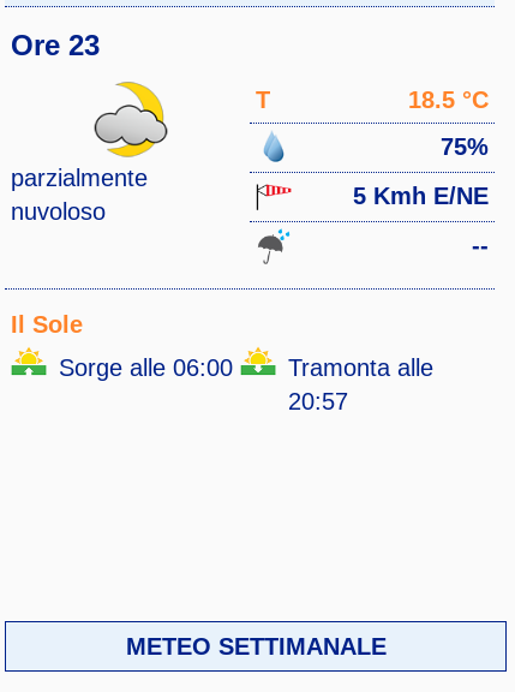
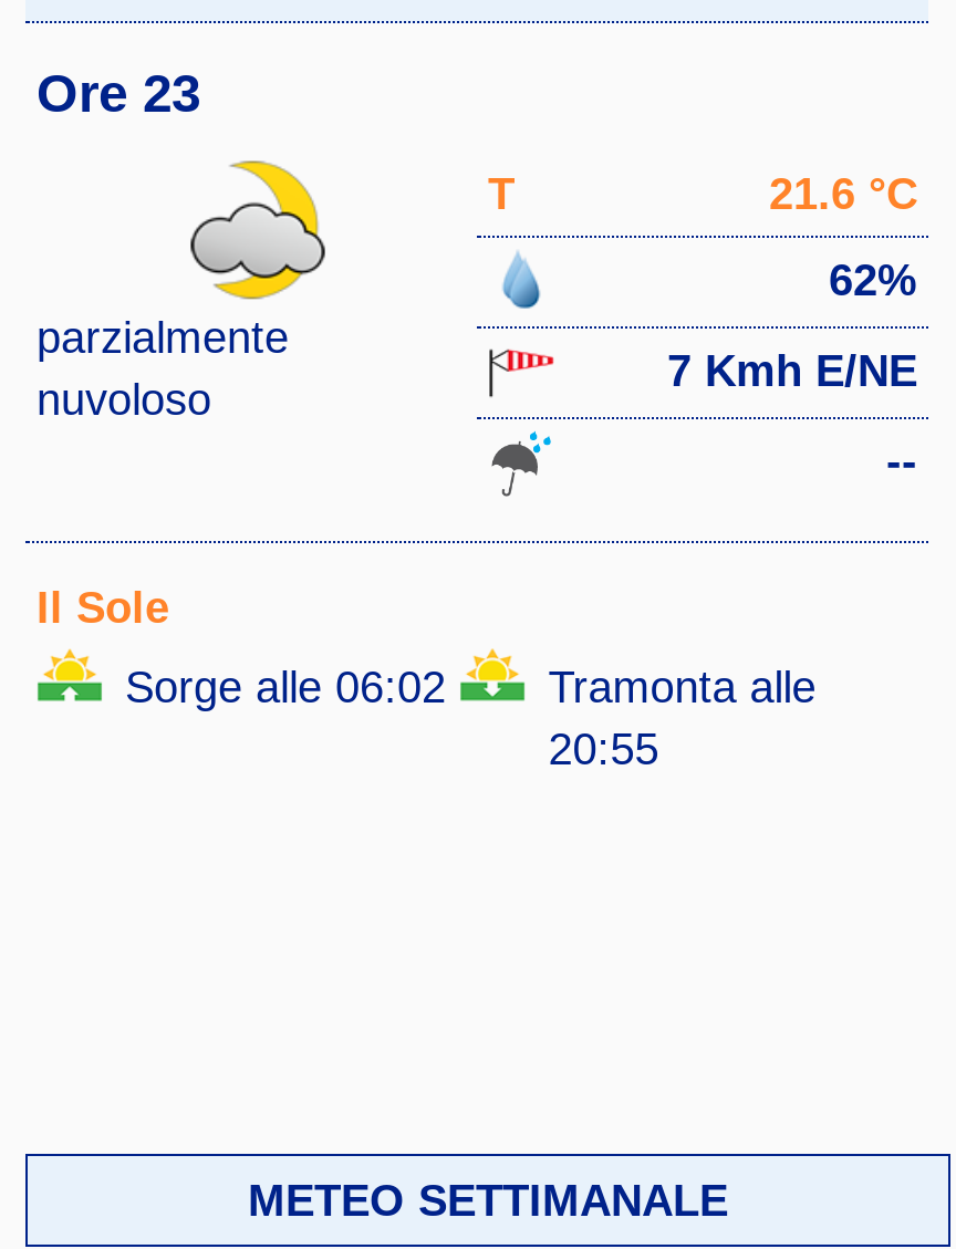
[408,86,489,113] 18.5 °C -> [769,169,917,218] 21.6 °C
[441,133,489,160] 75% -> [829,256,917,304] 62%
[353,183,489,209] 5 Kmh E/NE -> [667,346,917,395] 7 Kmh E/NE
[59,354,233,381] Sorge alle 06:00 -> [125,663,446,711] Sorge alle 06:02
[288,388,348,414] 20:57 -> [548,725,659,773] 20:55

